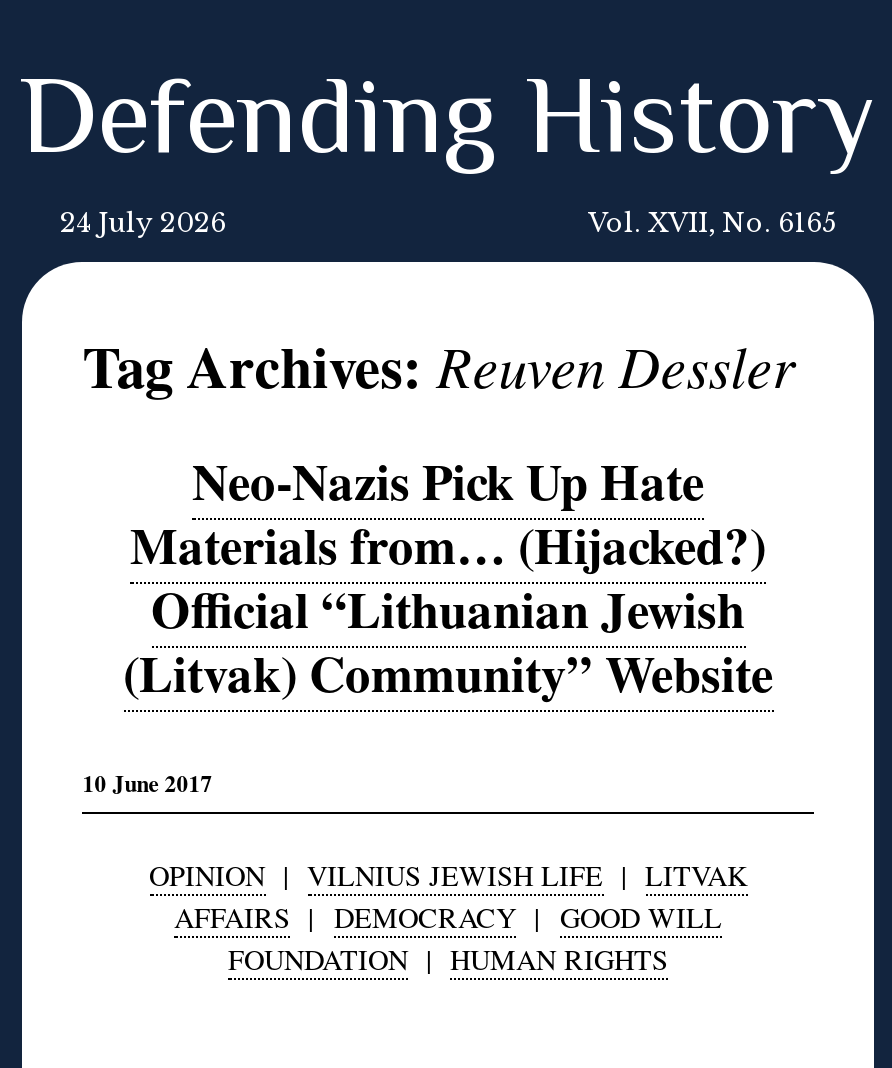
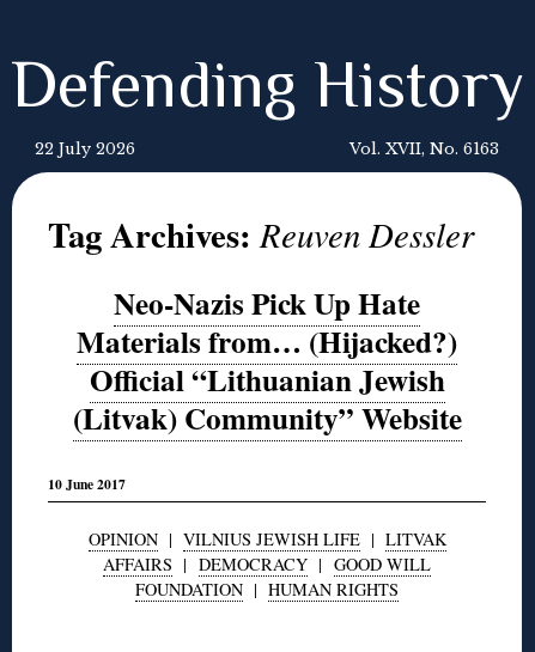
[60,208,226,238] 24 July 2026 -> [35,140,135,158] 22 July 2026
[588,208,836,238] Vol. XVII, No. 6165 -> [349,140,499,158] Vol. XVII, No. 6163

